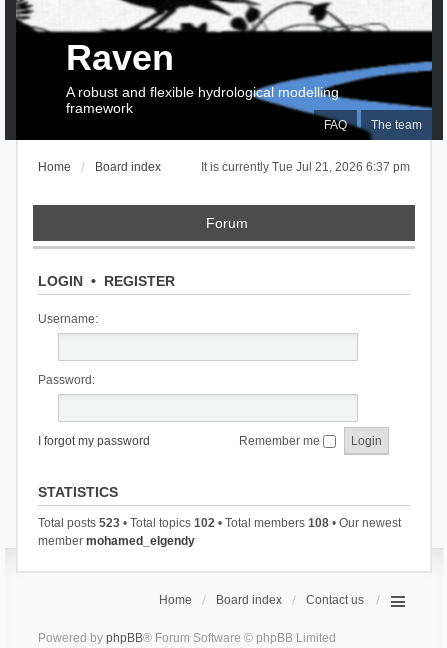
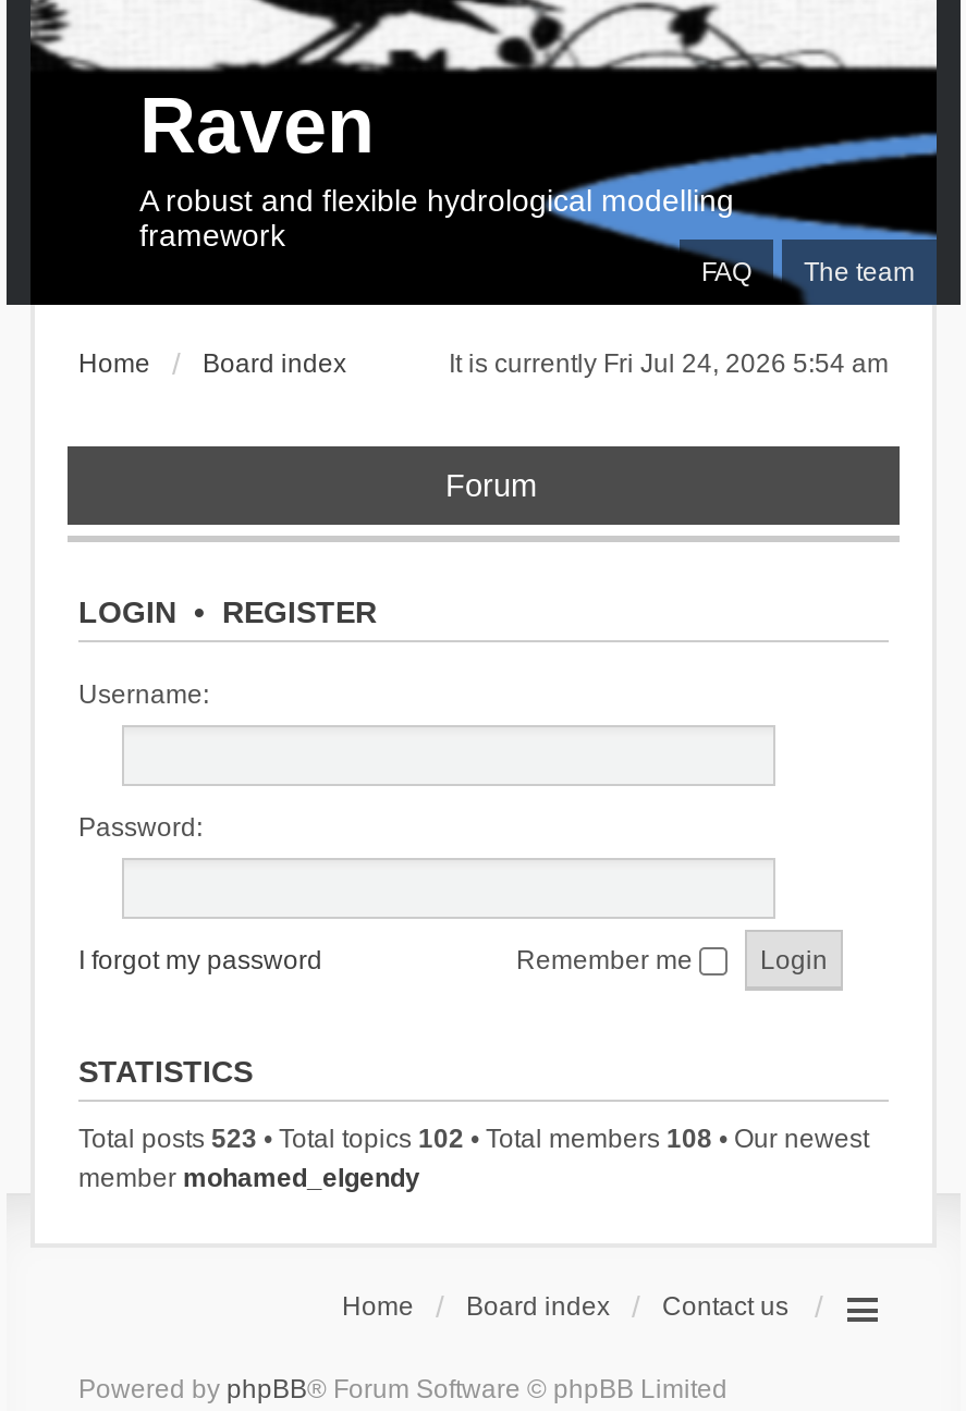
[201,160,410,174] It is currently Tue Jul 21, 2026 6:37 pm -> [449,348,889,379] It is currently Fri Jul 24, 2026 5:54 am

